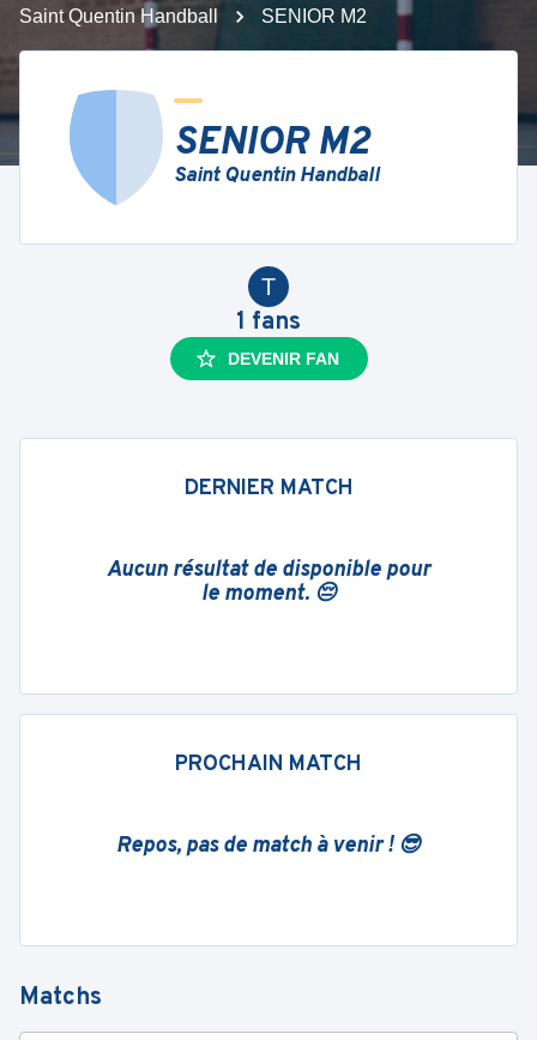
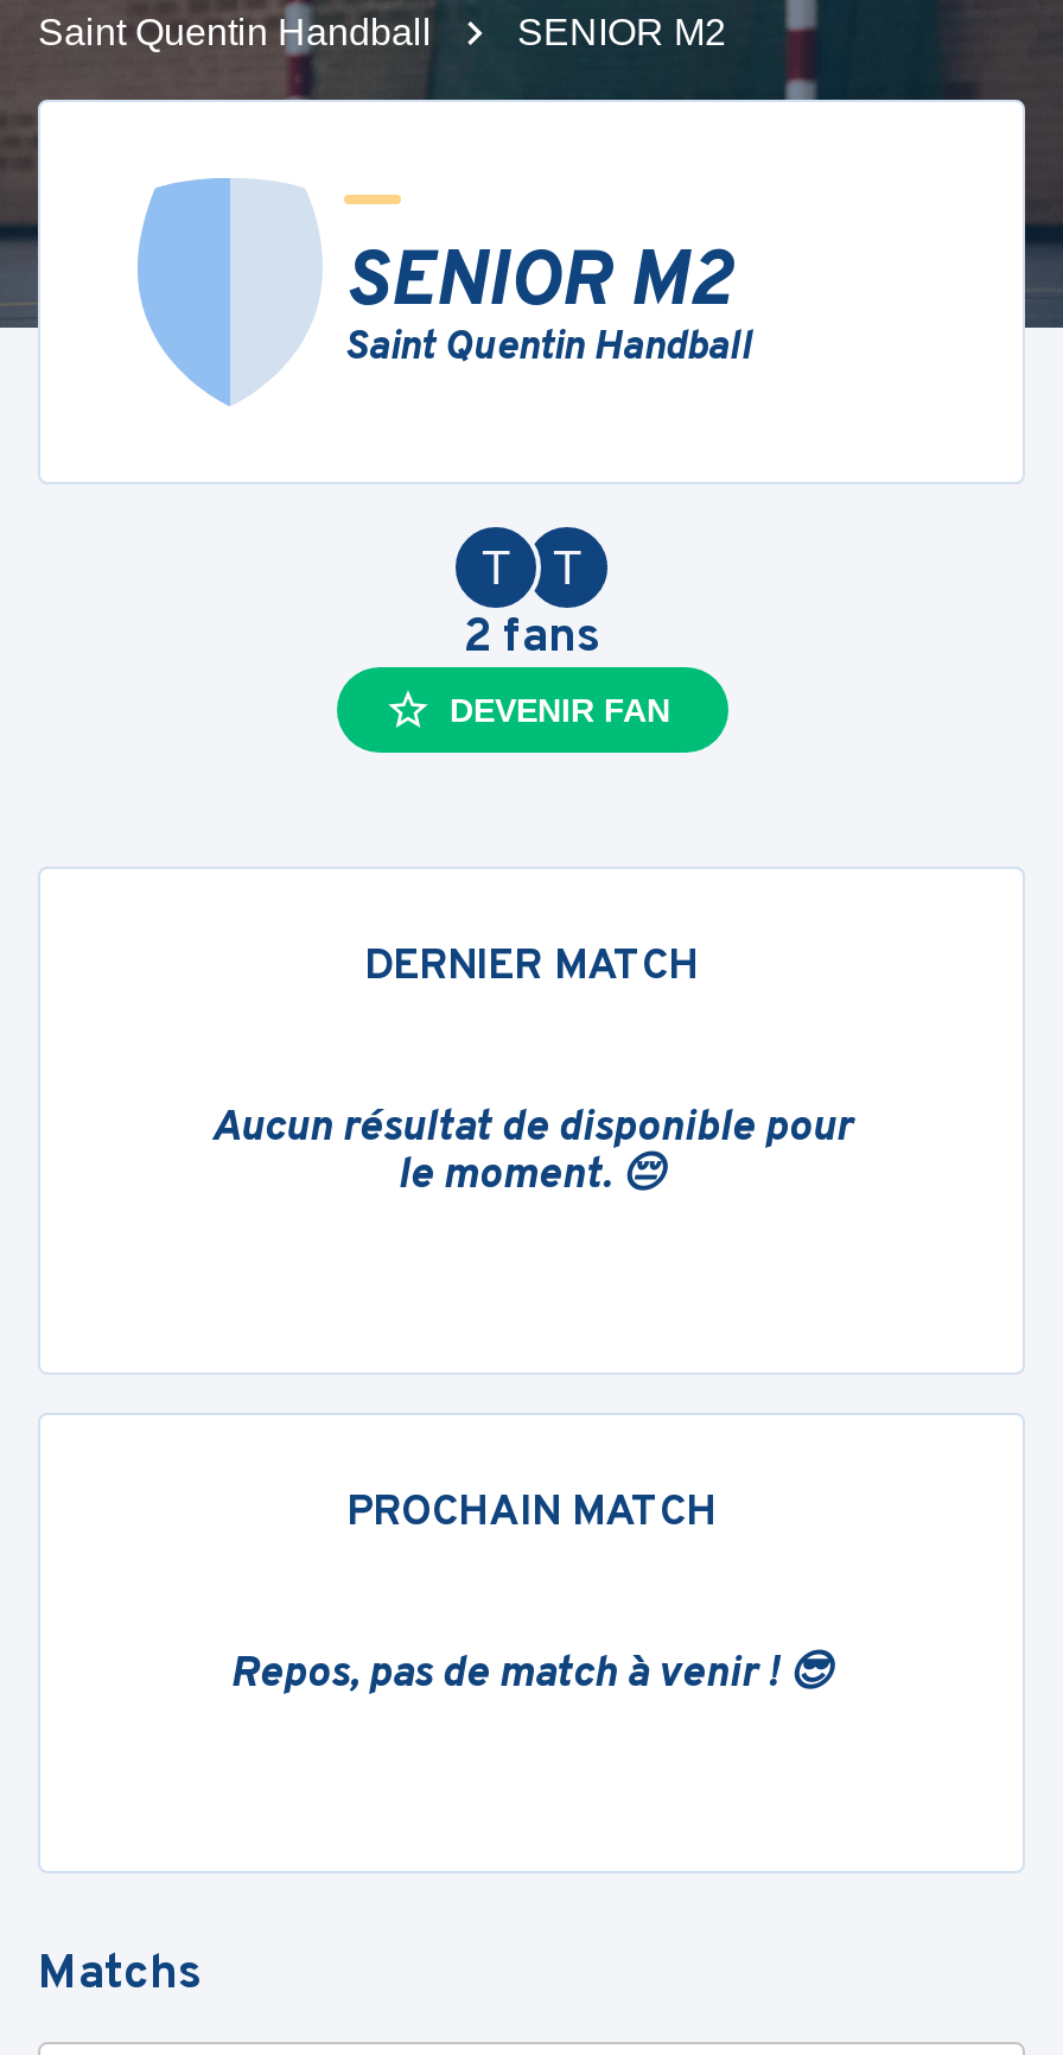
[236,307,301,338] 1 fans -> [463,541,600,670] T | 2fans

